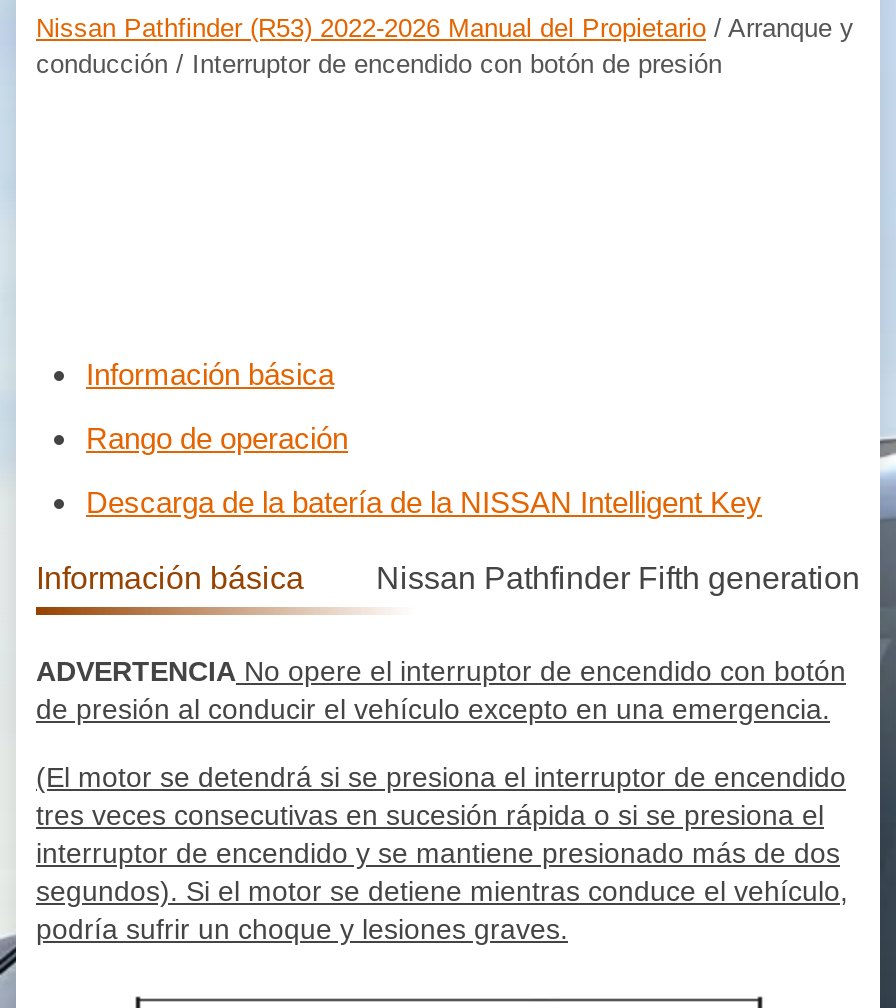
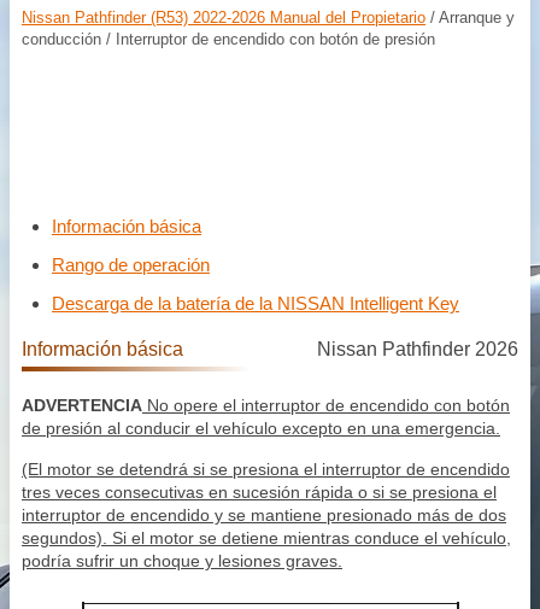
[376,561,860,595] Nissan Pathfinder Fifth generation -> [317,339,518,359] Nissan Pathfinder 2026

